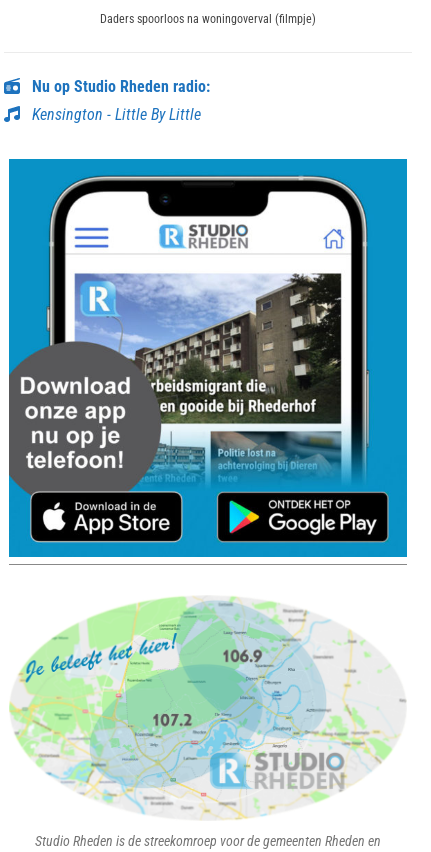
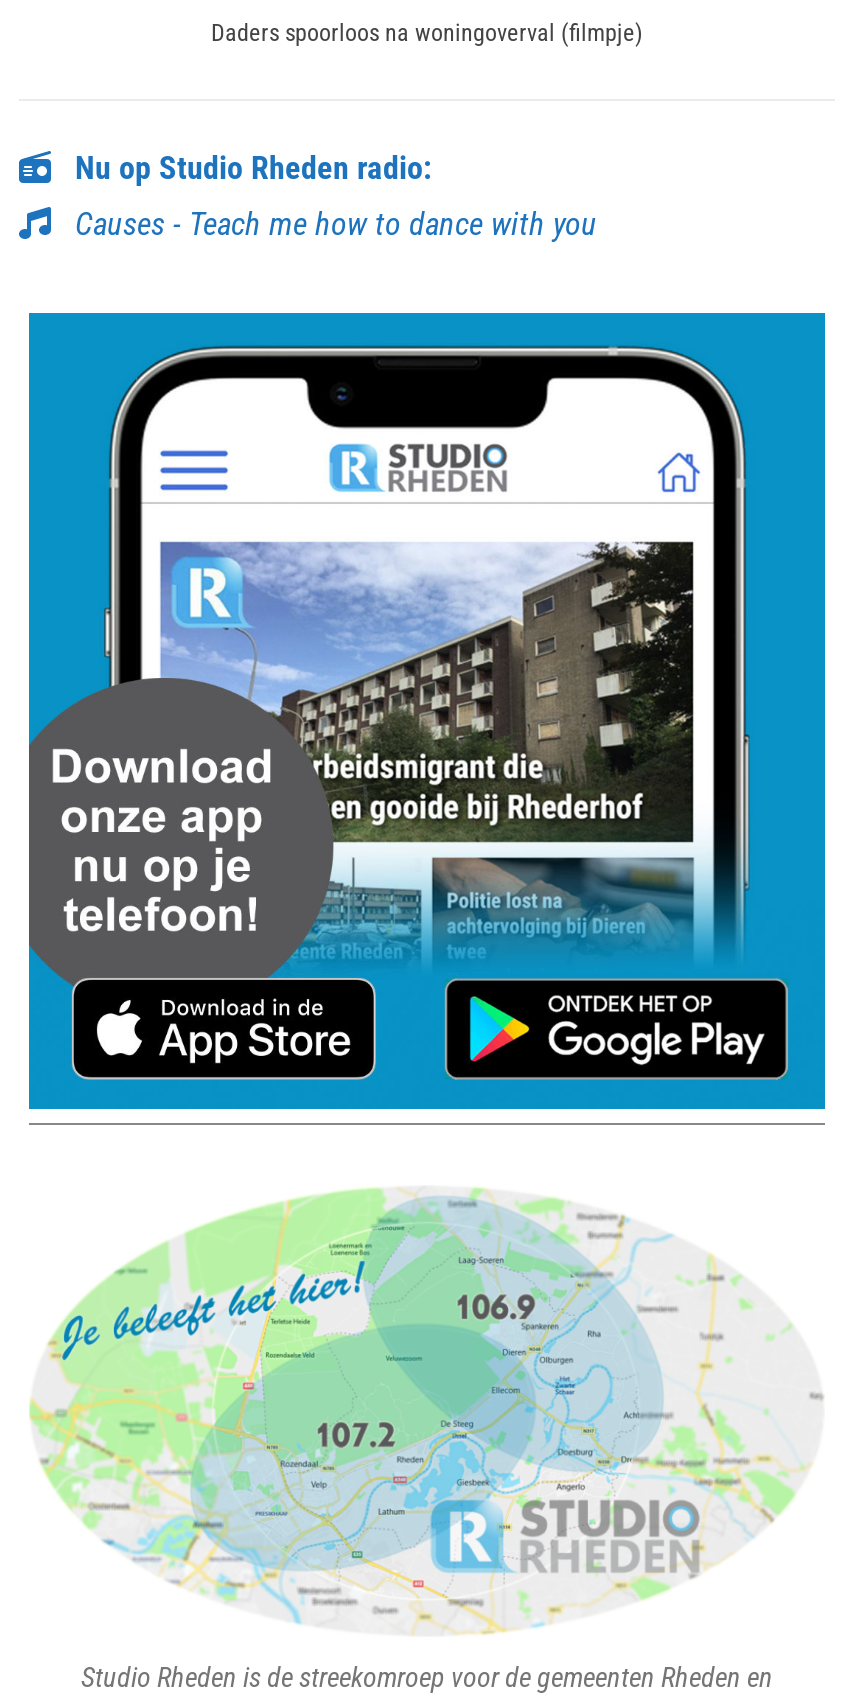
[20,105,201,124] Kensington - Little By Little -> [51,206,597,244] Causes - Teach me how to dance with you

